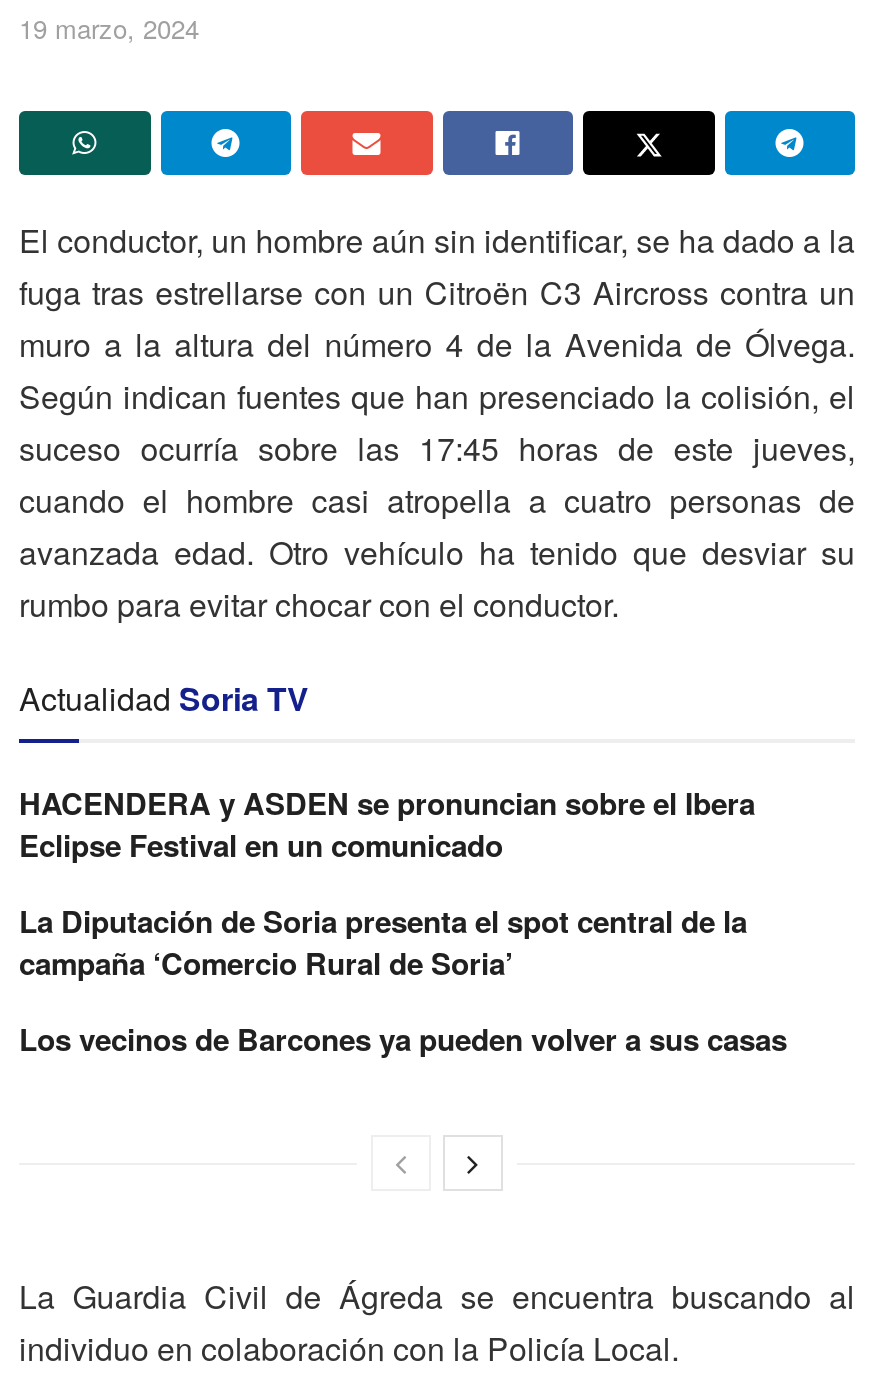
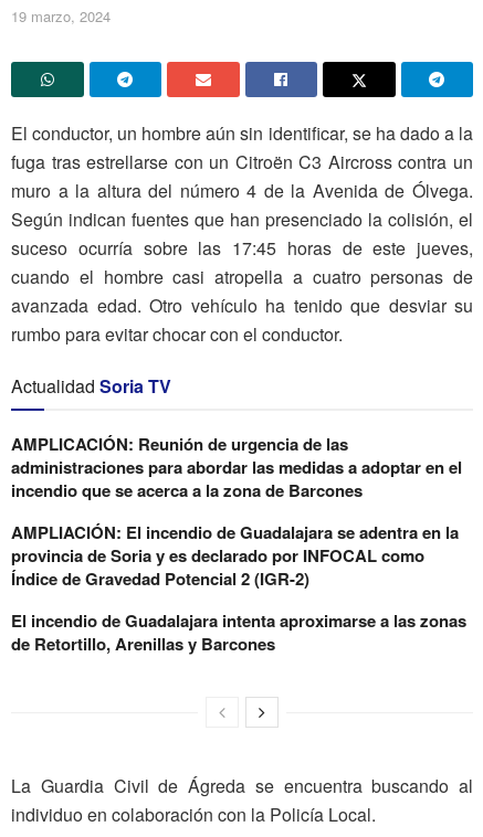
[19,781,755,867] HACENDERA y ASDEN se pronuncian sobre el Ibera | Eclipse Festival en un comunicado -> [11,432,462,502] AMPLICACIÓN: Reunión de urgencia de las | administraciones para abordar las medidas a adoptar en el | incendio que se acerca a la zona de Barcones
[19,899,747,985] La Diputación de Soria presenta el spot central de la | campaña ‘Comercio Rural de Soria’ -> [11,520,459,591] AMPLIACIÓN: El incendio de Guadalajara se adentra en la | provincia de Soria y es declarado por INFOCAL como | Índice de Gravedad Potencial 2 (IGR-2)
[19,1017,787,1061] Los vecinos de Barcones ya pueden volver a sus casas -> [11,608,466,656] El incendio de Guadalajara intenta aproximarse a las zonas | de Retortillo, Arenillas y Barcones

